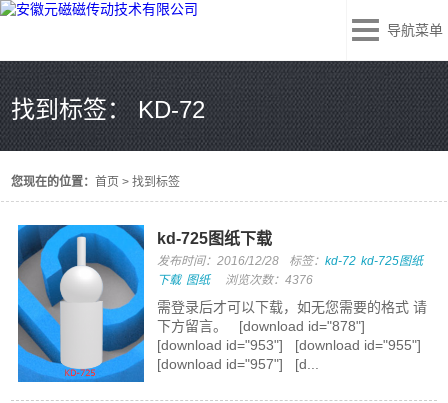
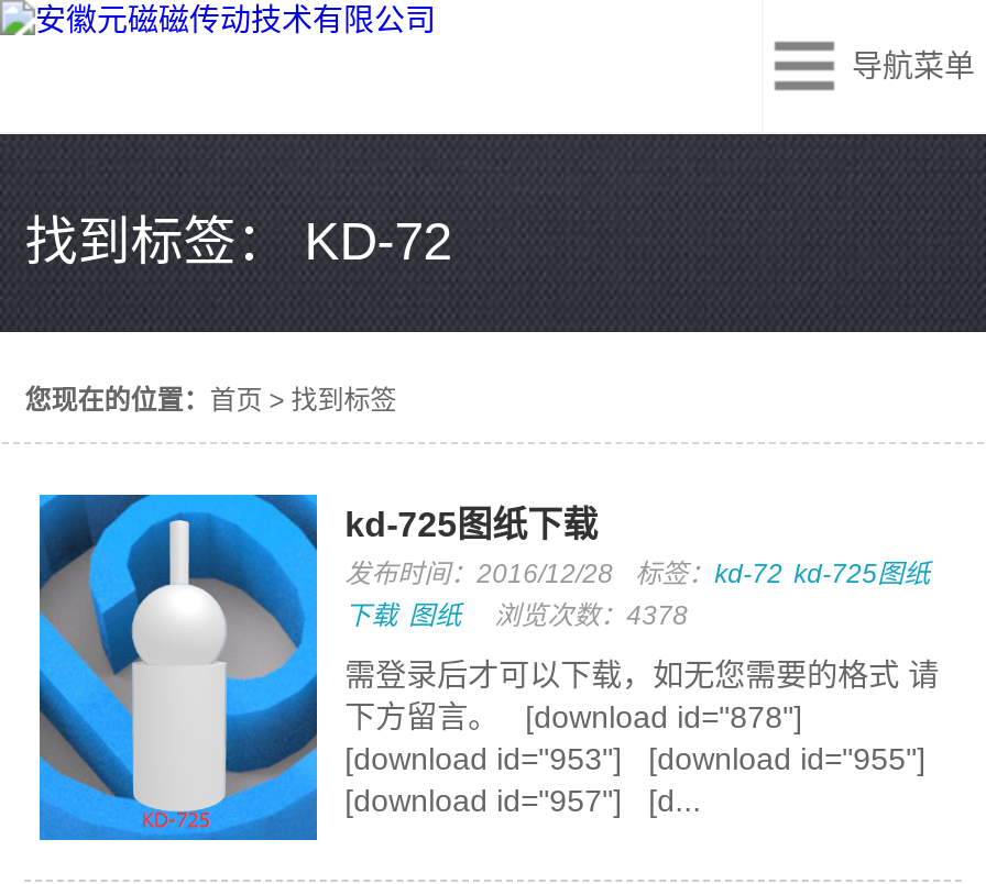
[157,273,313,287] 下载 图纸 浏览次数：4376 -> [345,600,688,631] 下载 图纸 浏览次数：4378

